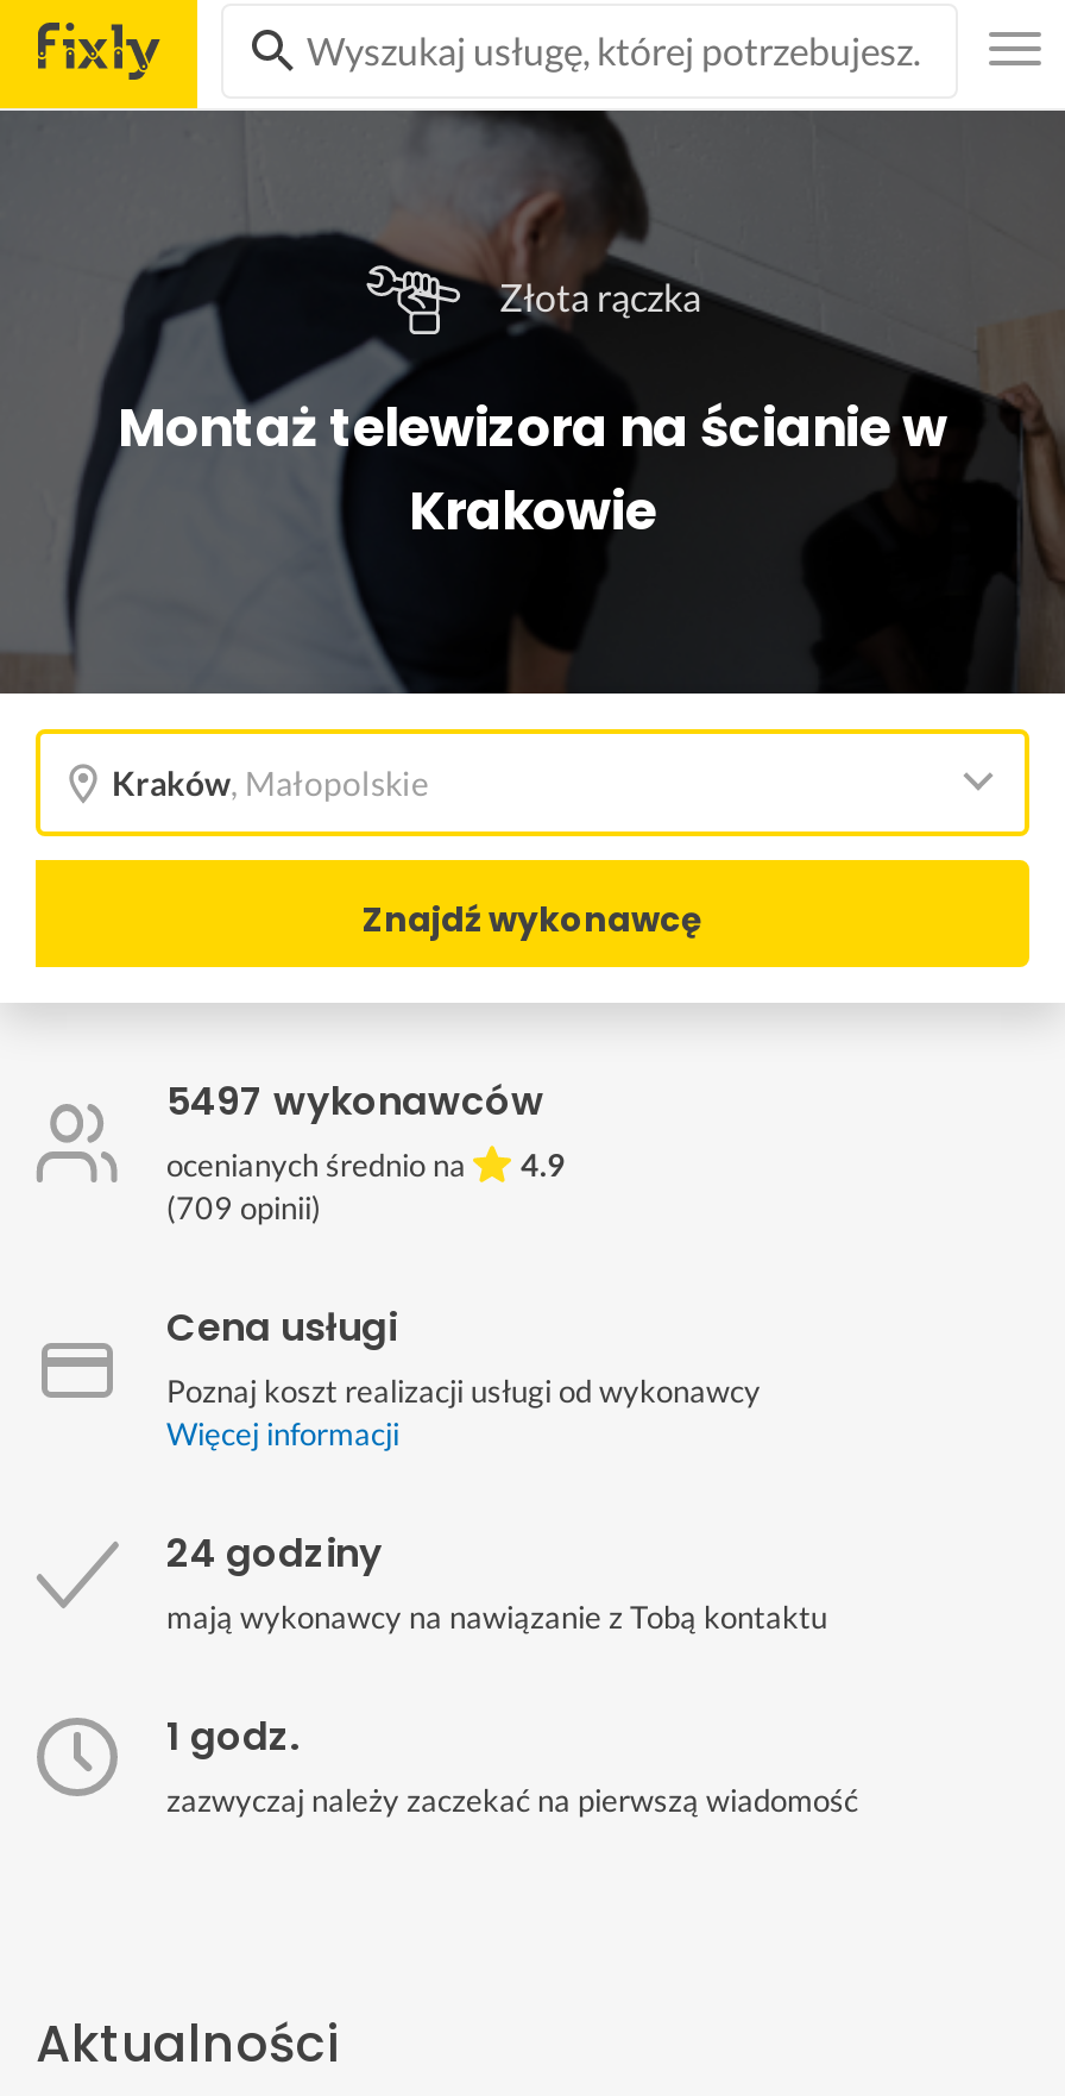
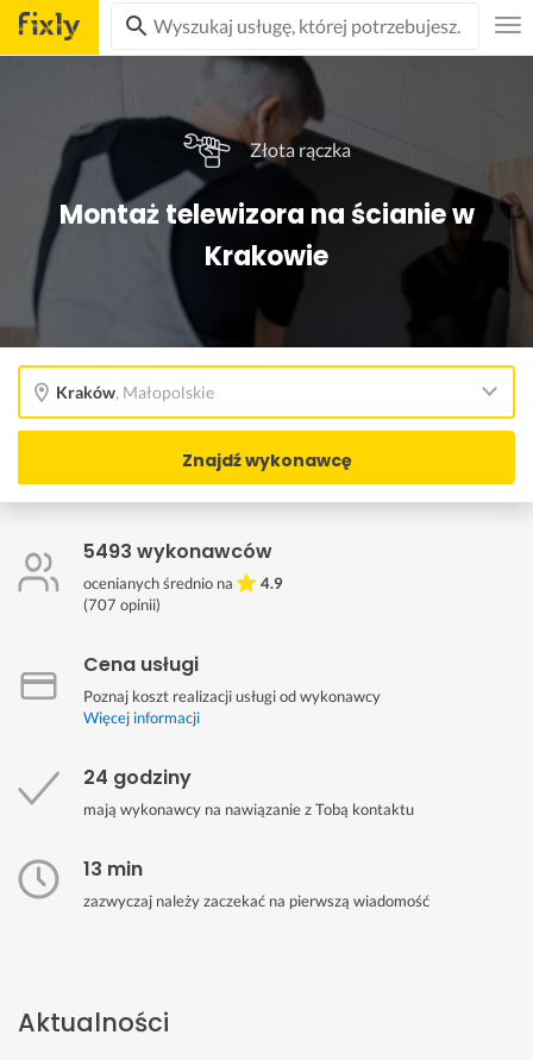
[166,1074,544,1129] 5497 wykonawców -> [83,538,272,565] 5493 wykonawców
[166,1188,321,1226] (709 opinii) -> [83,595,161,614] (707 opinii)
[166,1709,300,1764] 1 godz. -> [83,855,143,883] 13 min

